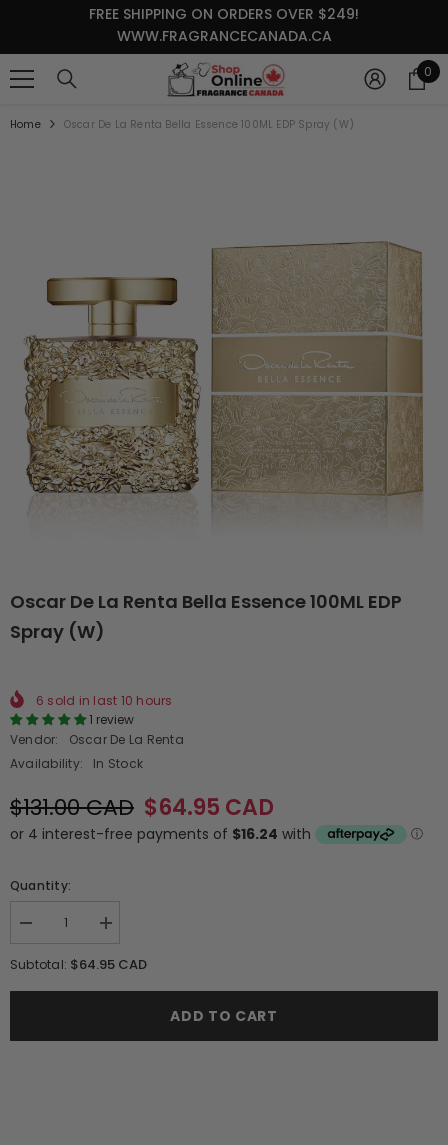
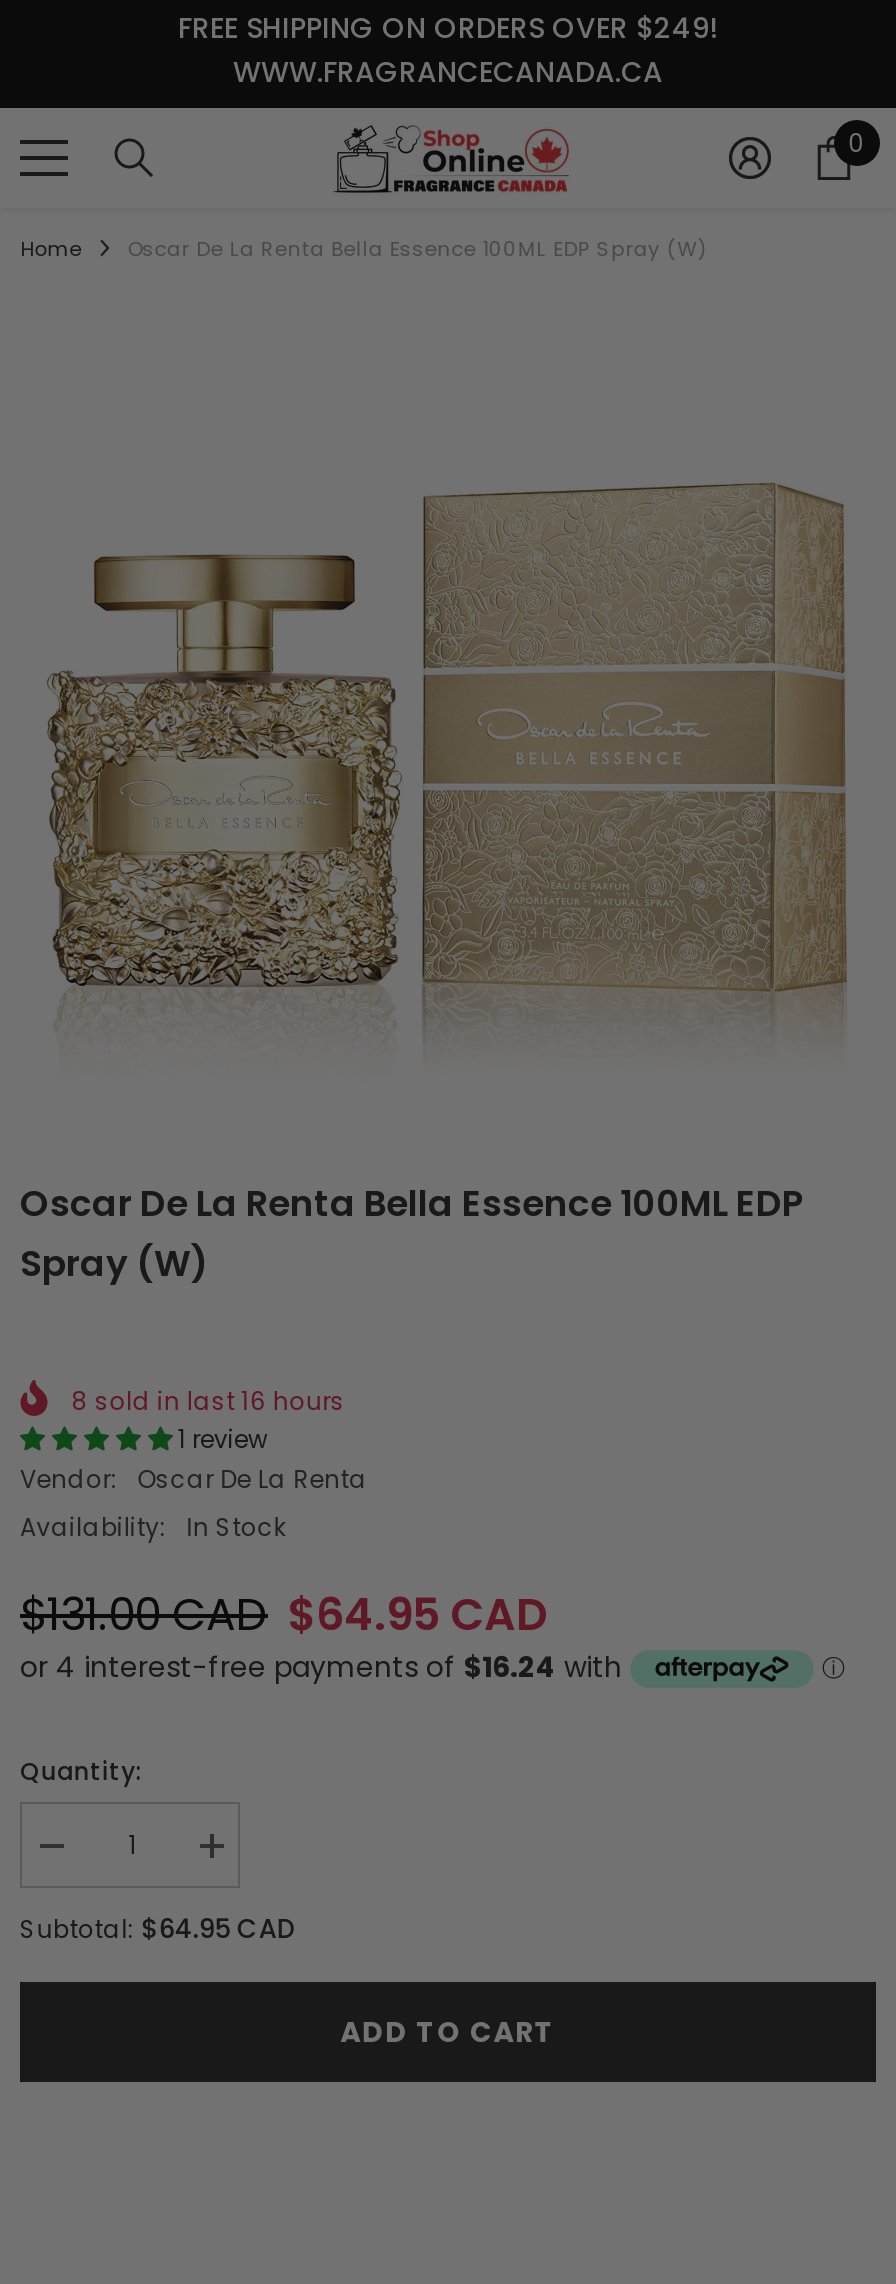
[36,692,173,709] 6 sold in last 10 hours -> [72,1383,345,1417] 8 sold in last 16 hours

